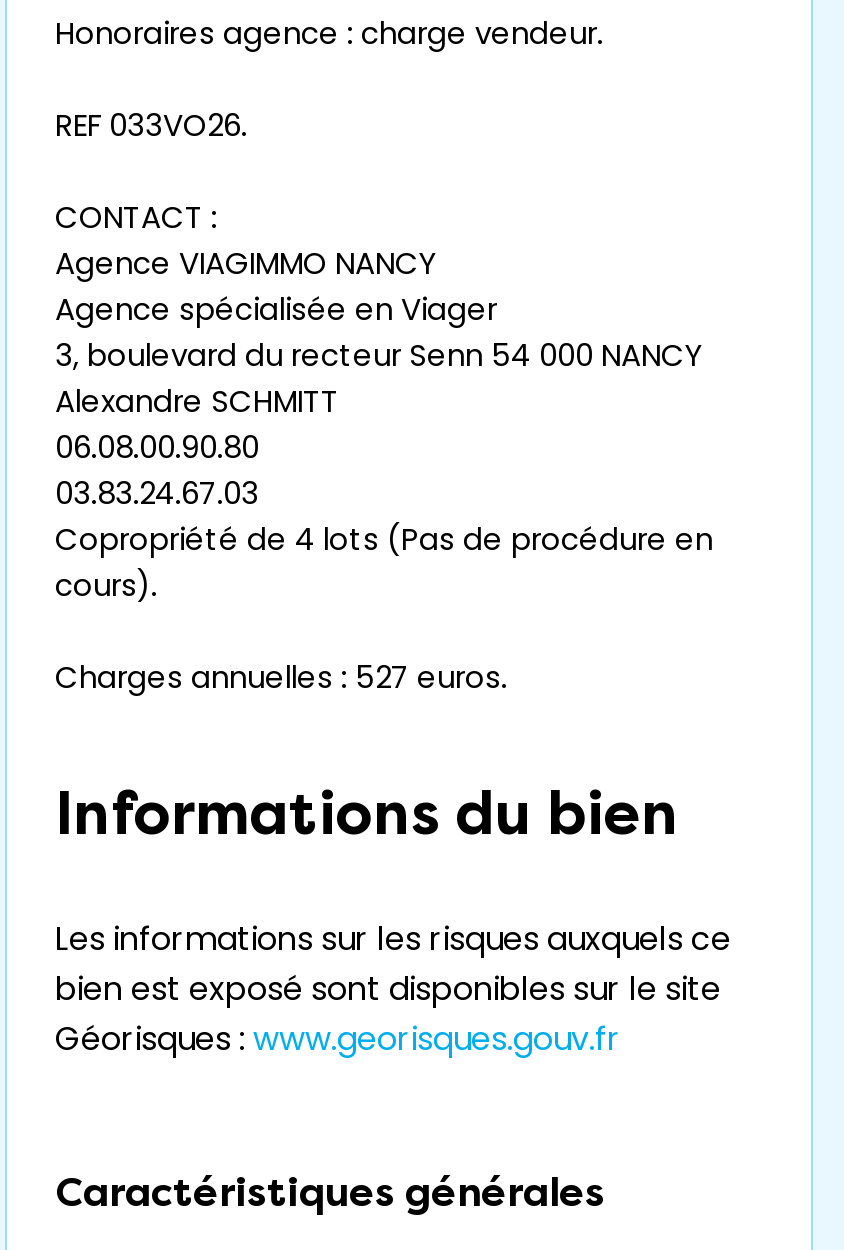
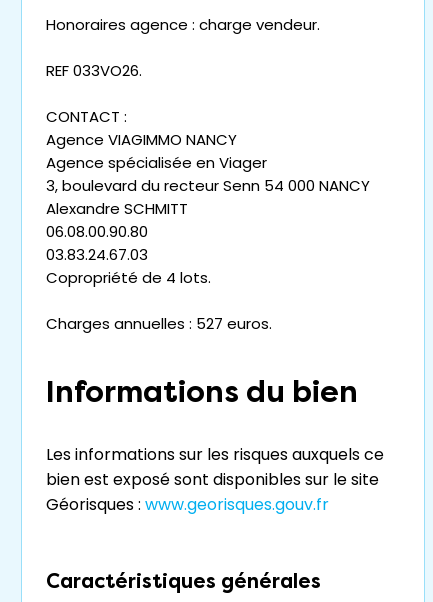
[55,518,713,606] Copropriété de 4 lots (Pas de procédure en | cours). -> [46,267,211,288] Copropriété de 4 lots.

